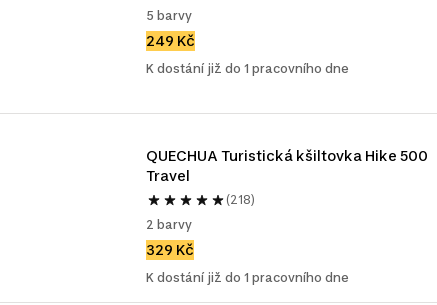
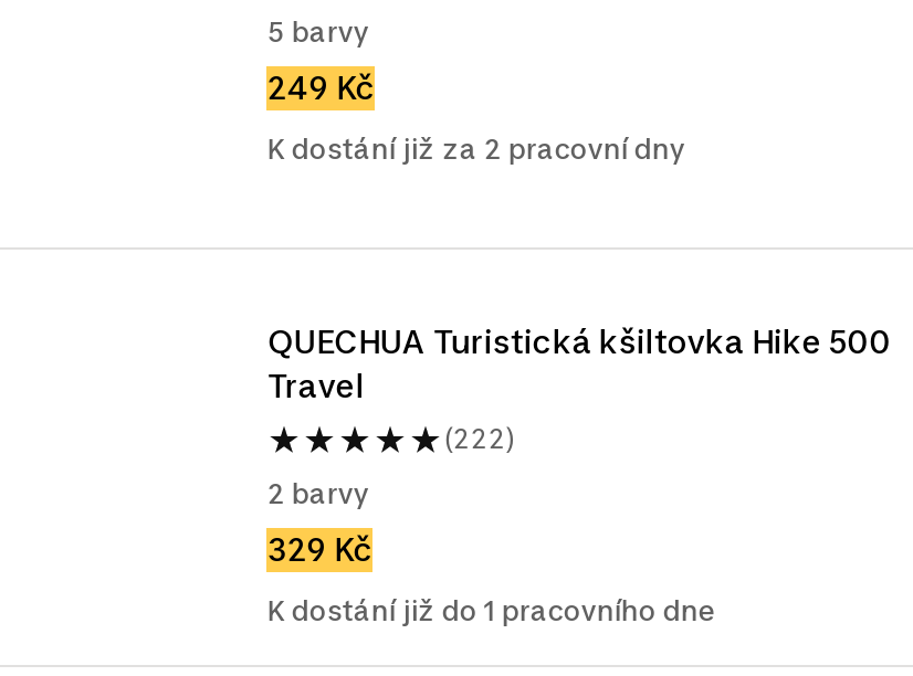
[146,61,349,76] K dostání již do 1 pracovního dne -> [267,133,685,166] K dostání již za 2 pracovní dny
[226,192,255,207] (218) -> [444,422,515,455] (222)

